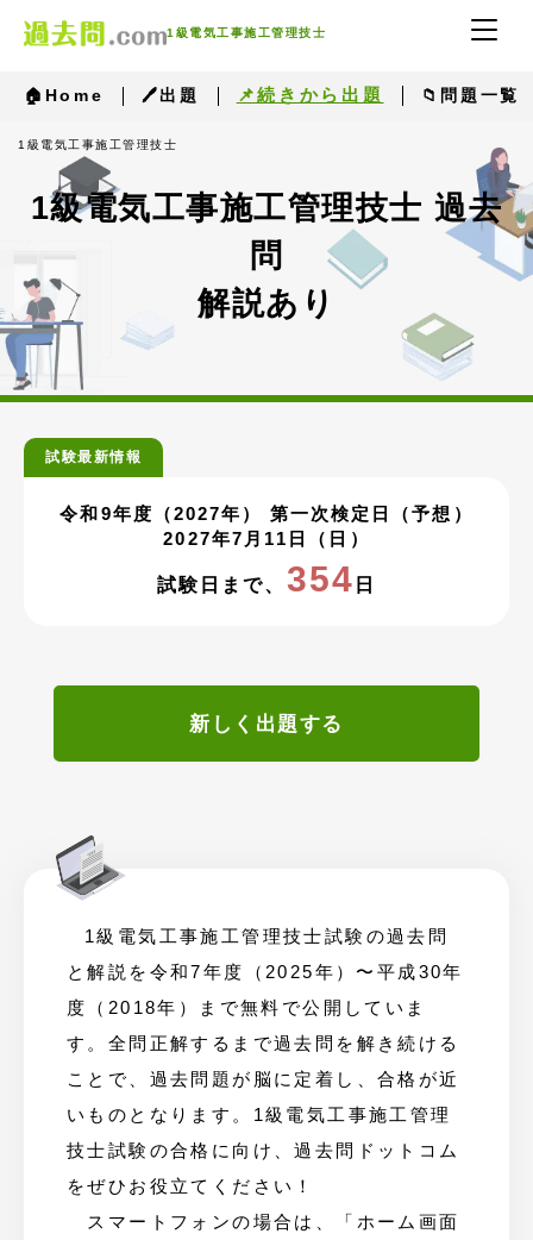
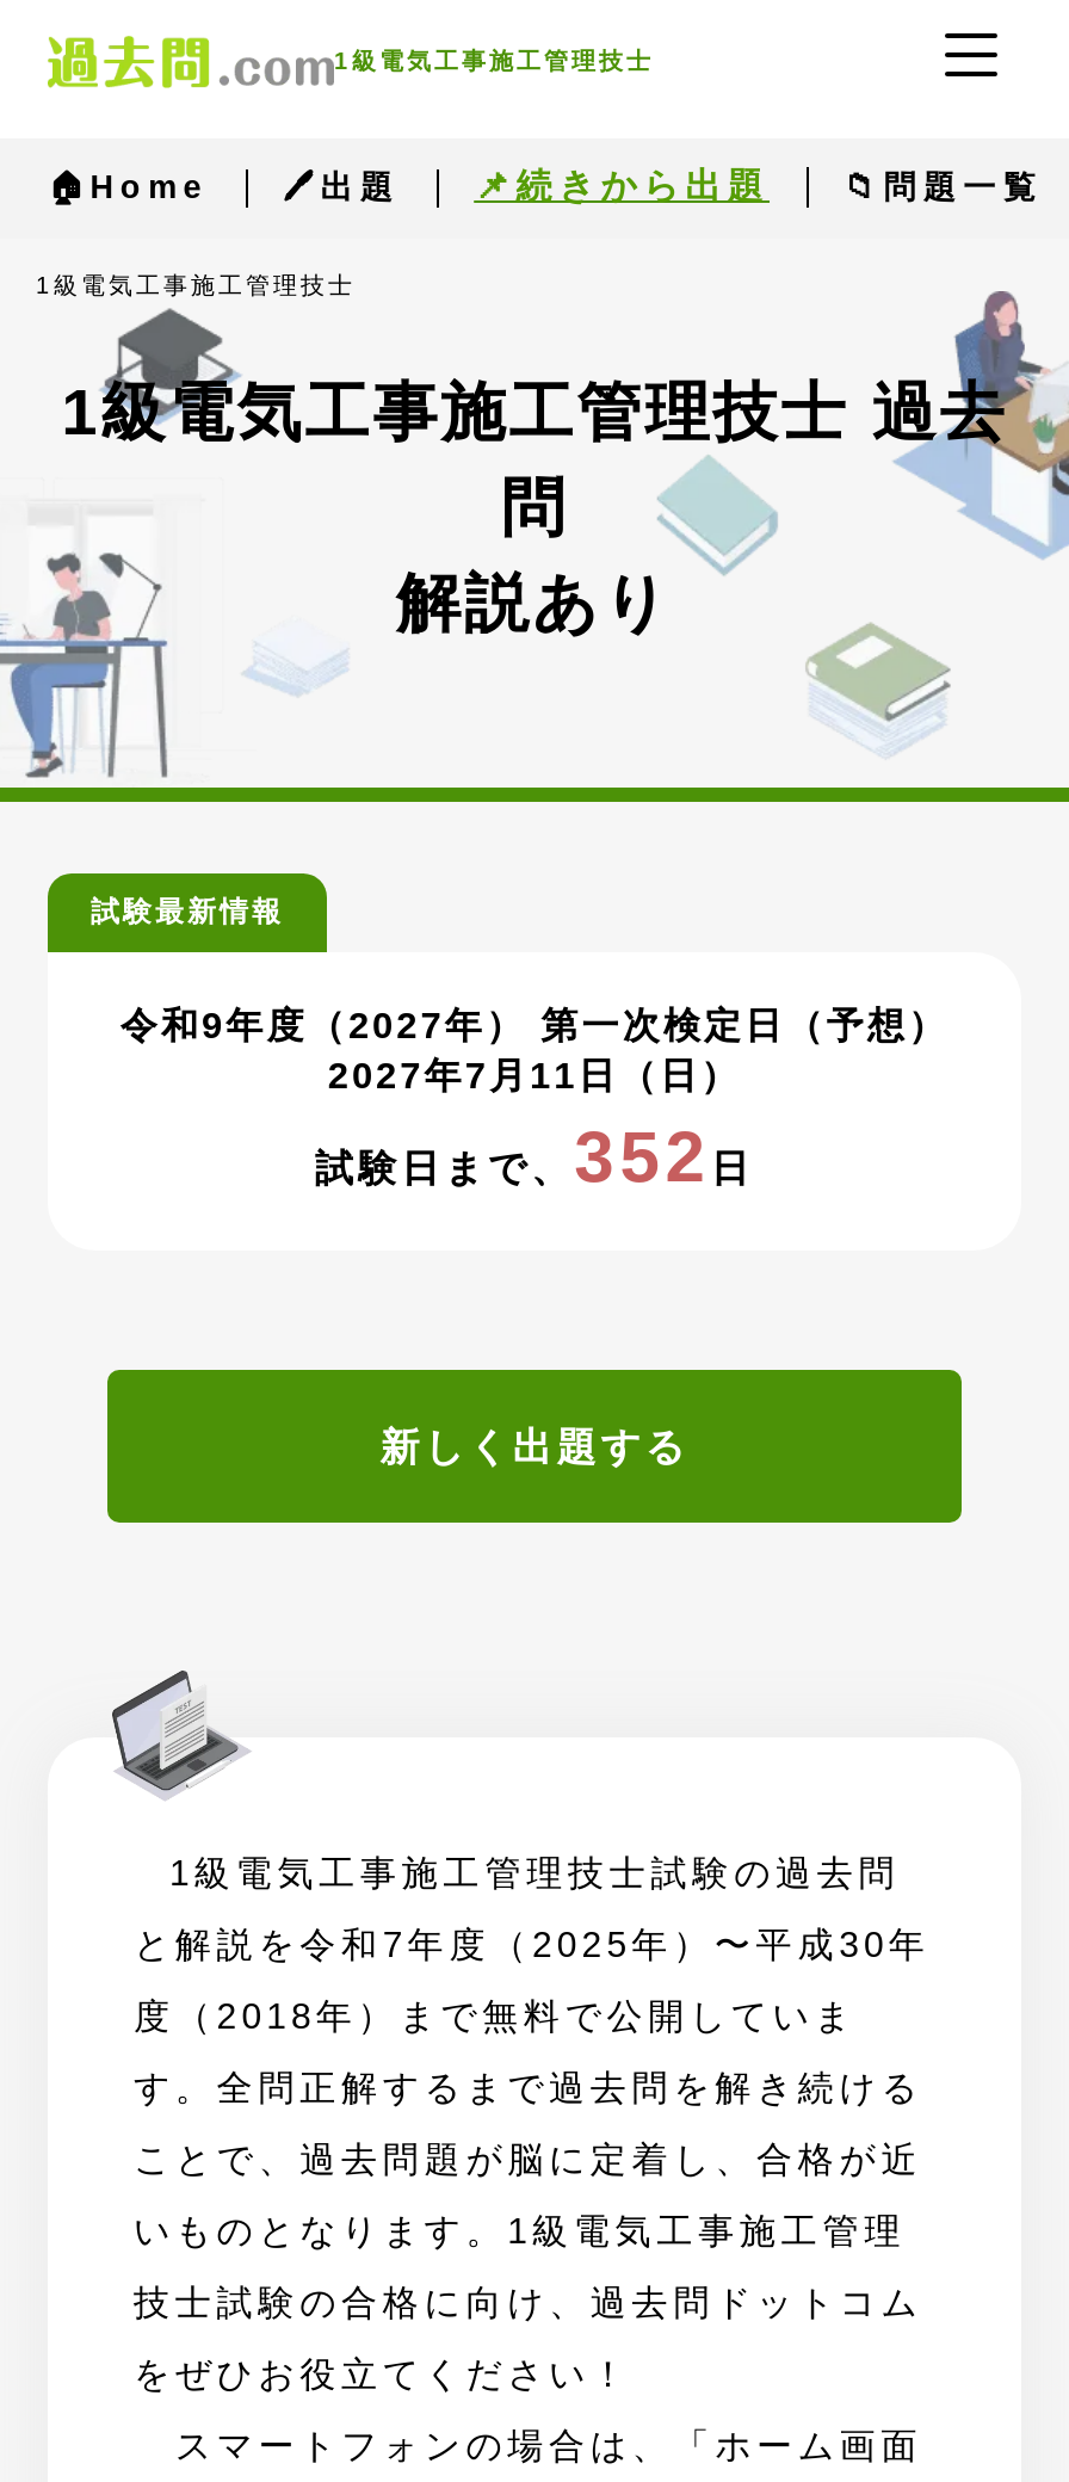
[157,559,376,599] 試験日まで、354日 -> [315,1117,754,1196] 試験日まで、352日

